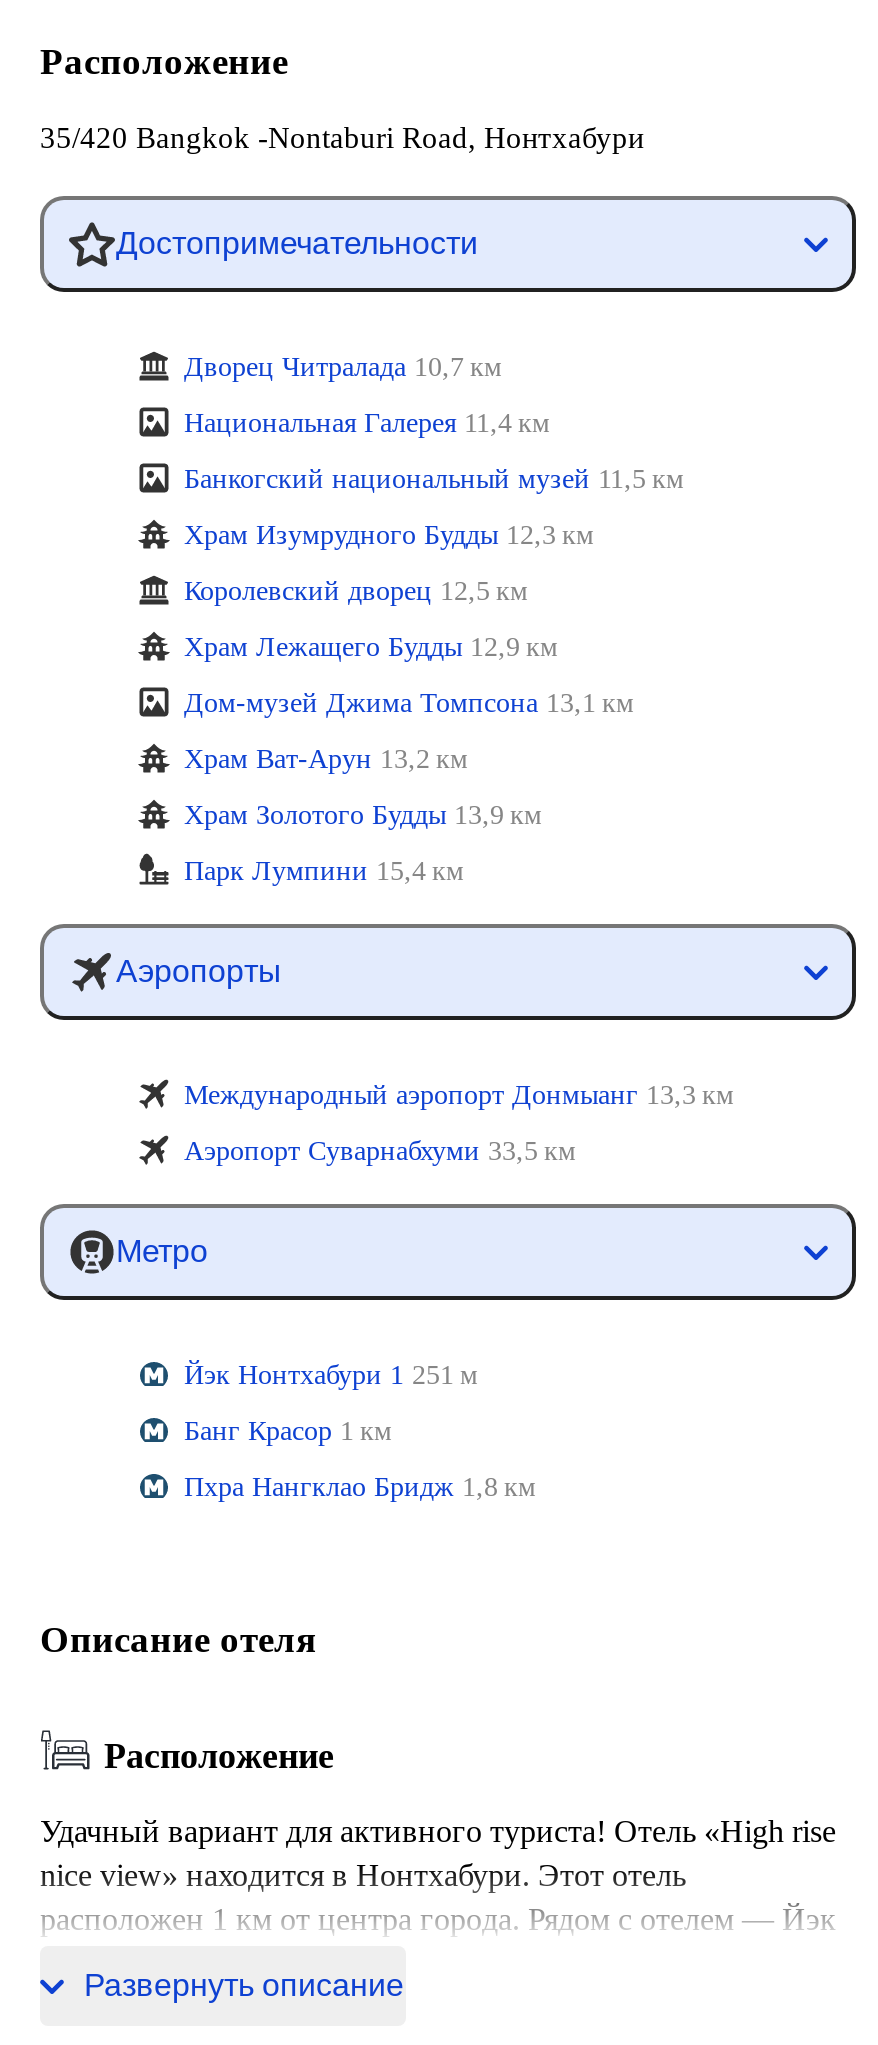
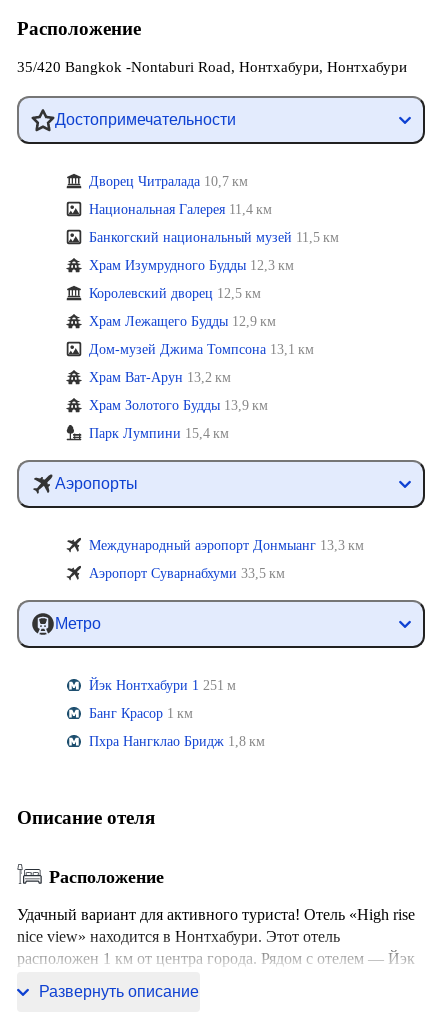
[40,122,644,154] 35/420 Bangkok -Nontaburi Road, Нонтхабури -> [17,59,407,75] 35/420 Bangkok -Nontaburi Road, Нонтхабури, Нонтхабури

